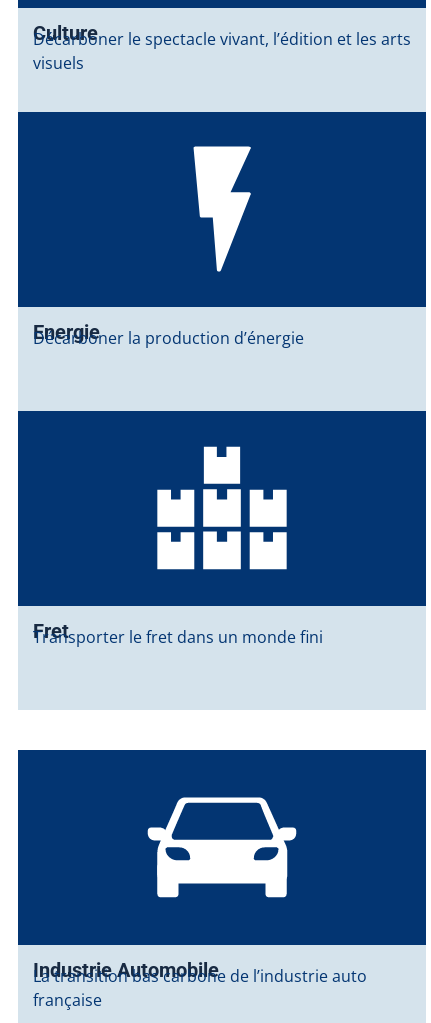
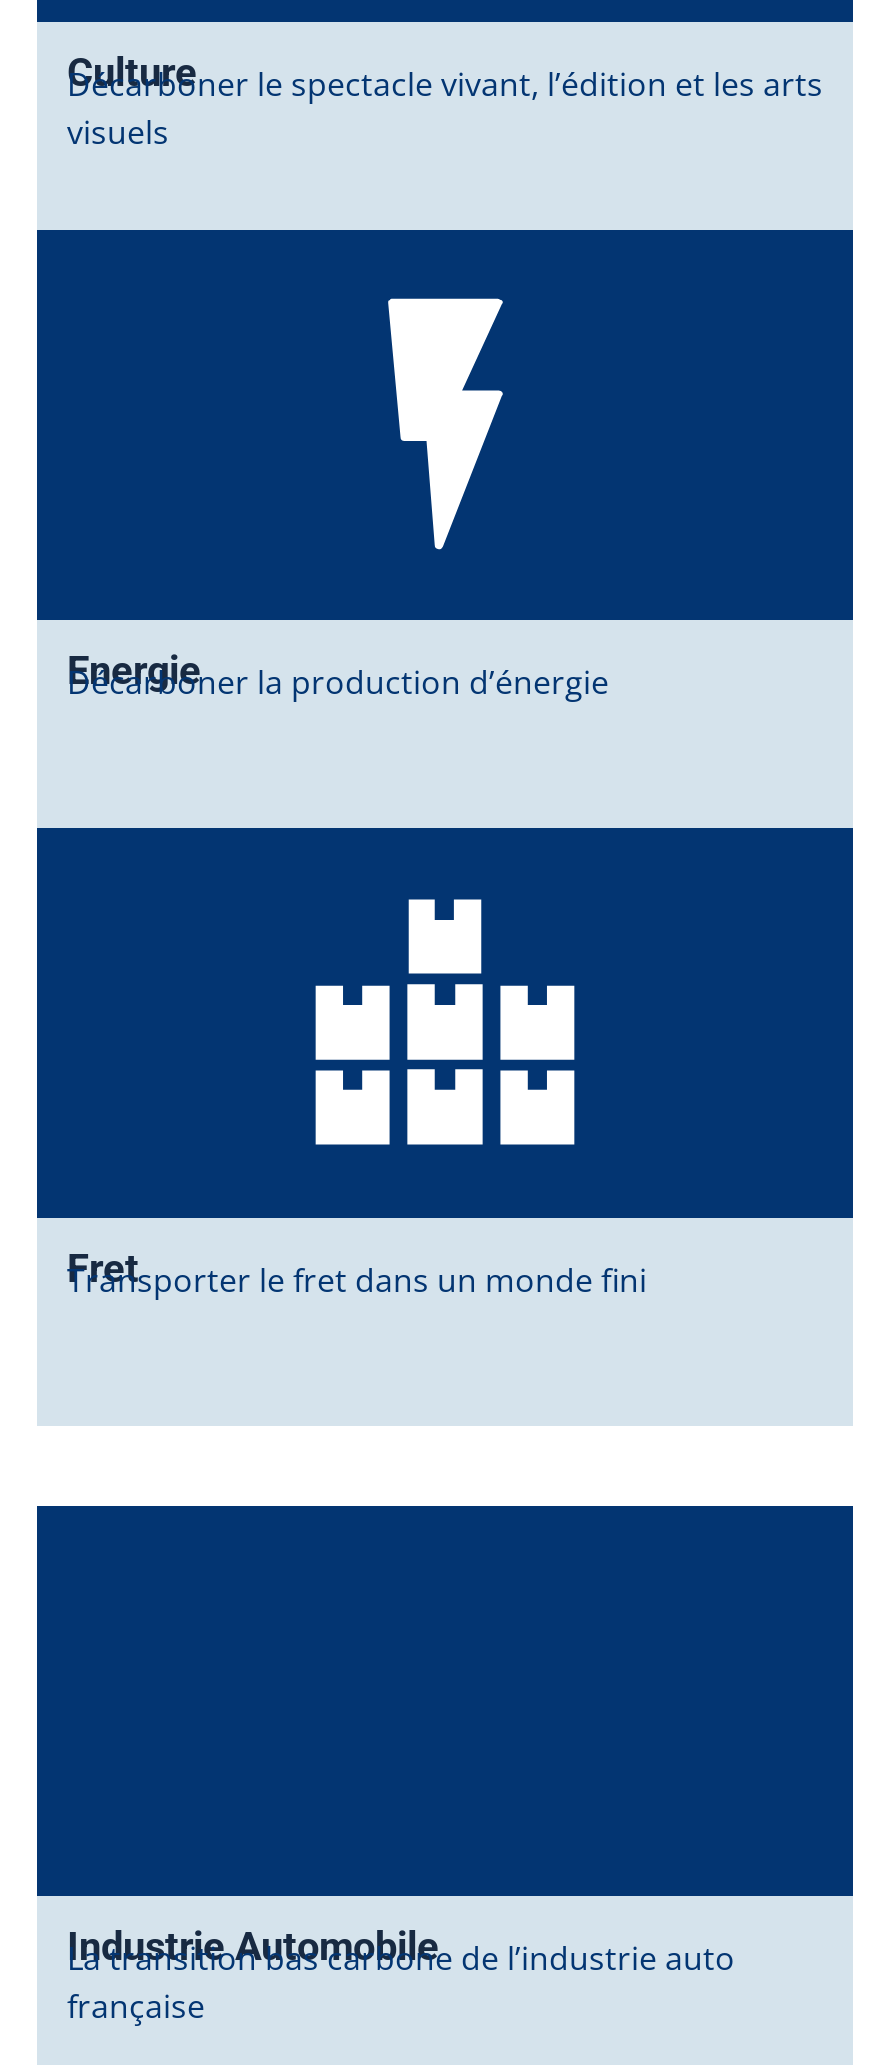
[147,796,297,898] [image] -> none

